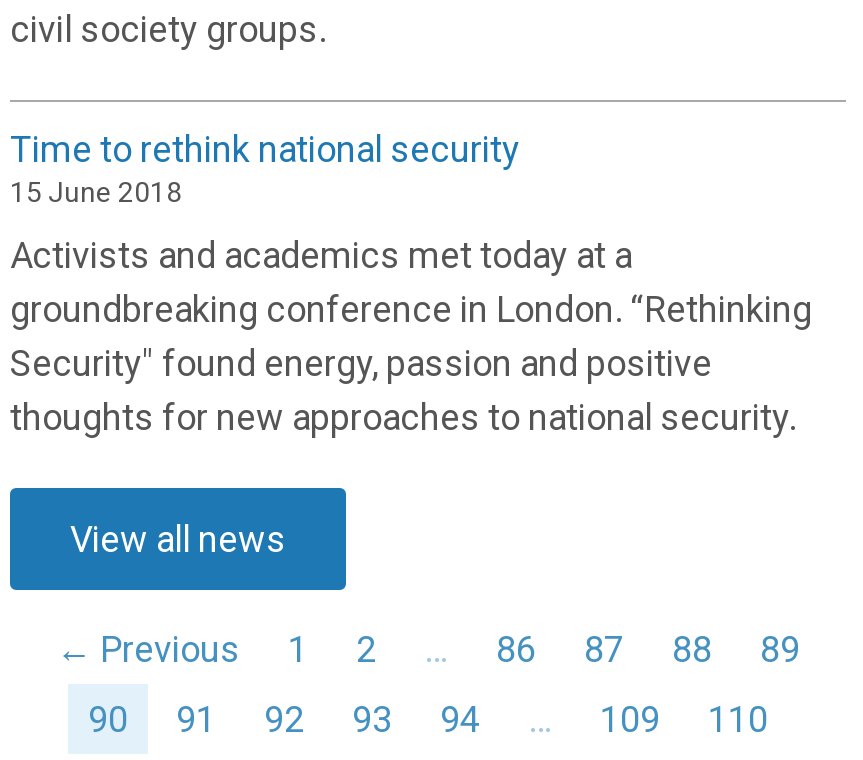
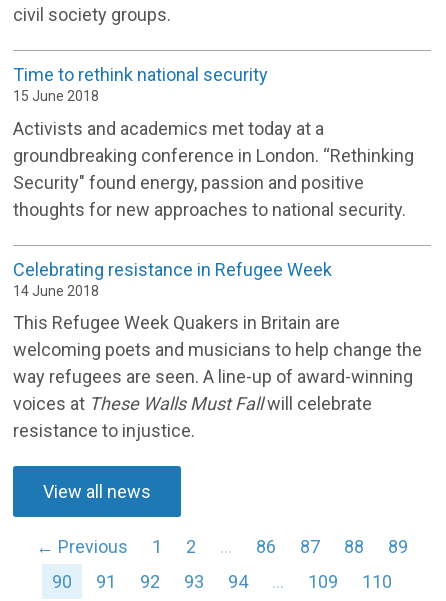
none -> [13,259,422,441] Celebrating resistance in Refugee Week | 14 June 2018 | This Refugee Week Quakers in Britain are | welcoming poets and musicians to help change the | way refugees are seen. A line-up of award-winning | voices at These Walls Must Fallwill celebrate | resistance to injustice.

